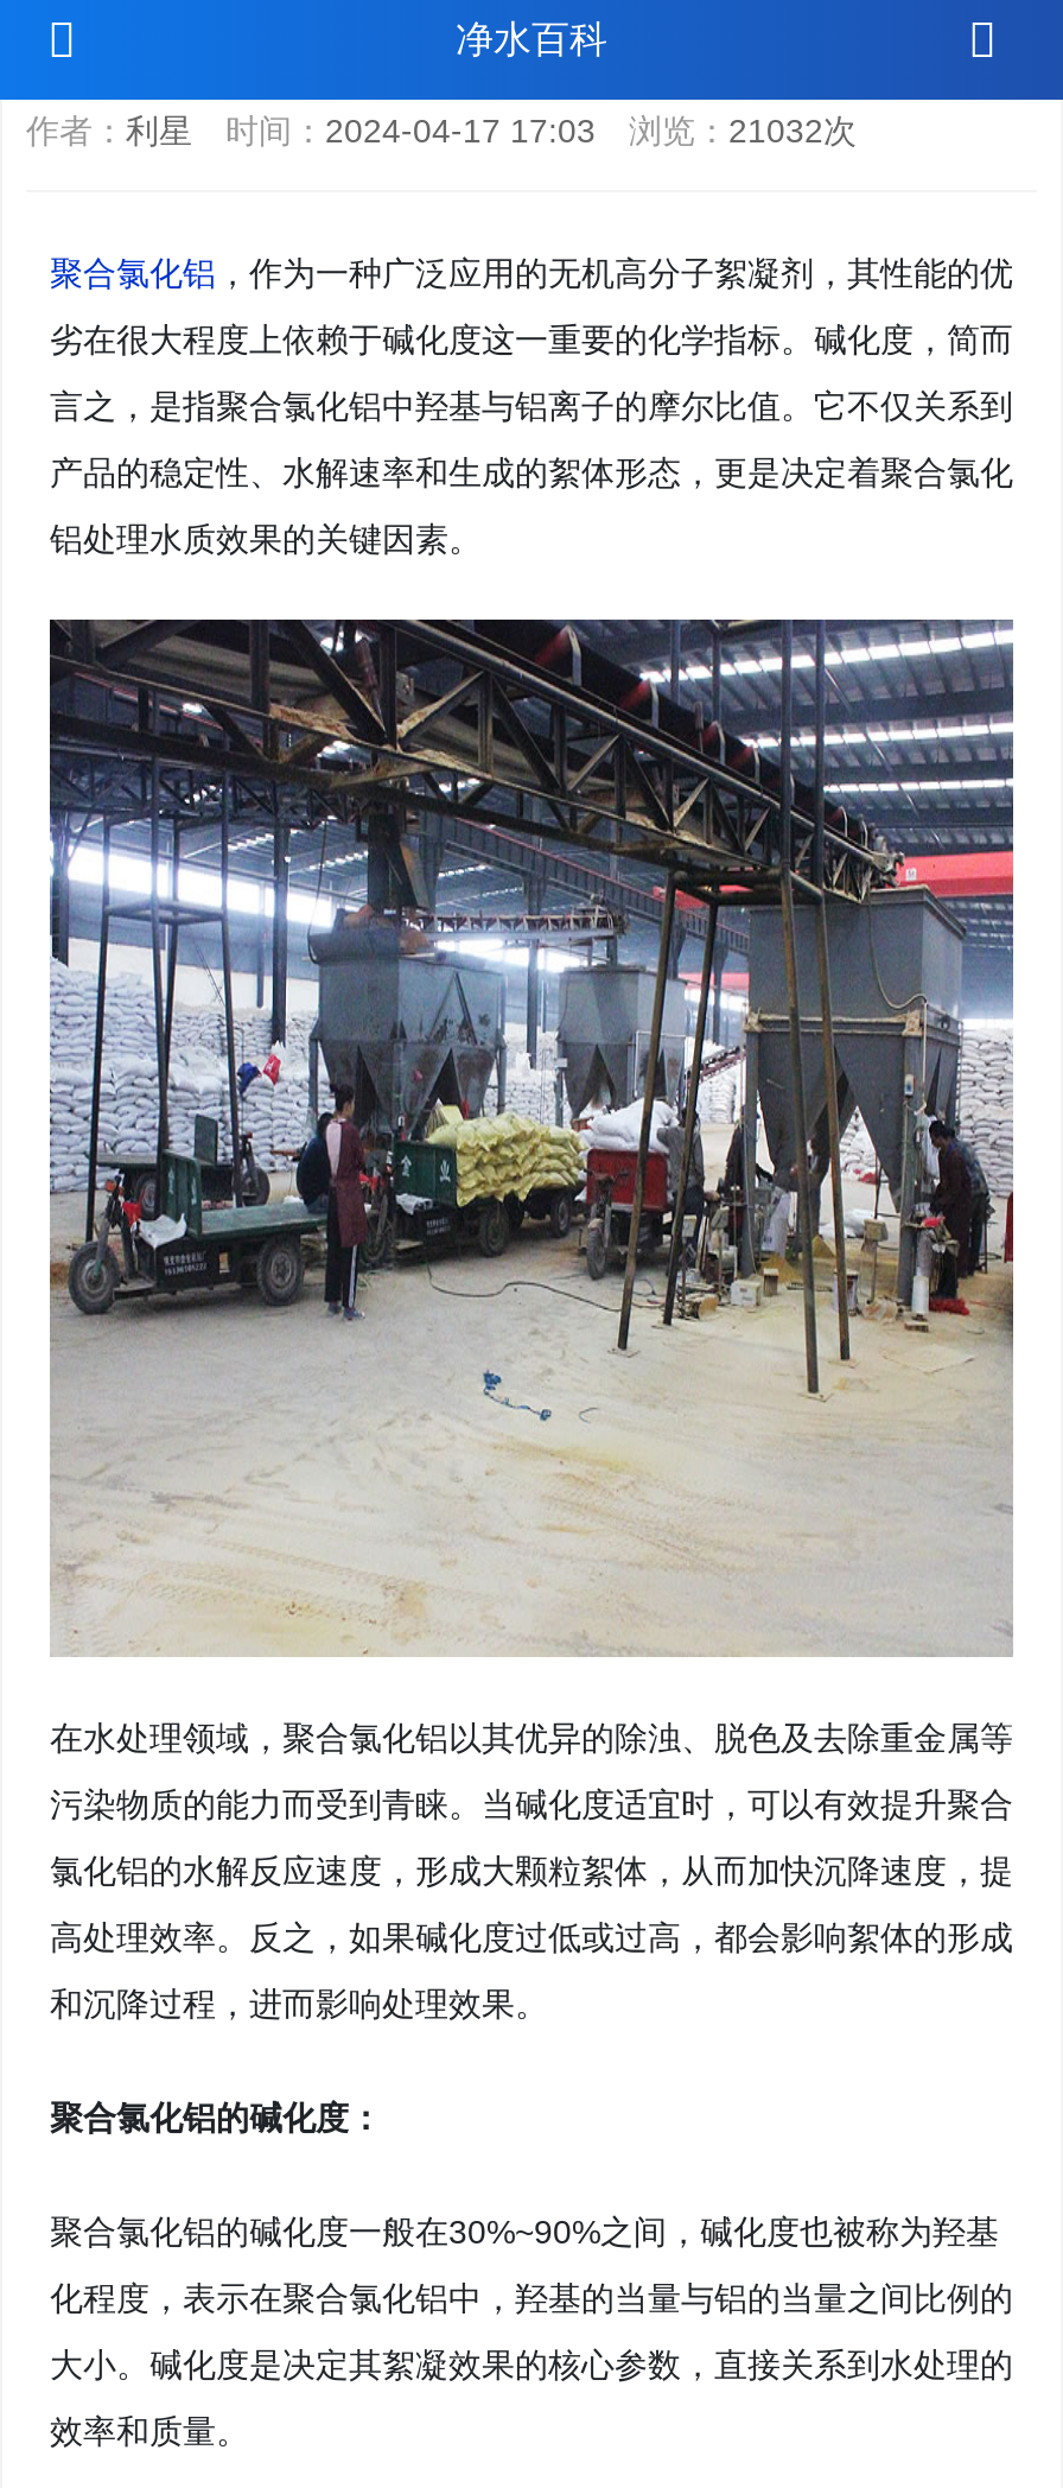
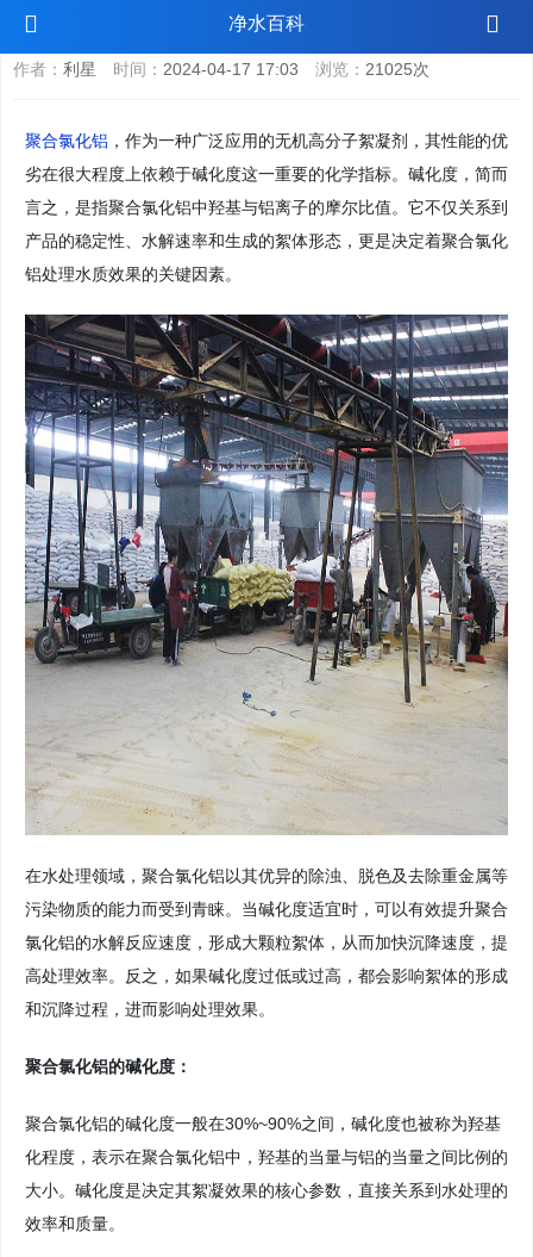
[26,112,857,150] 作者：利星时间：2024-04-17 17:03浏览：21032次 -> [13,60,429,79] 作者：利星时间：2024-04-17 17:03浏览：21025次

